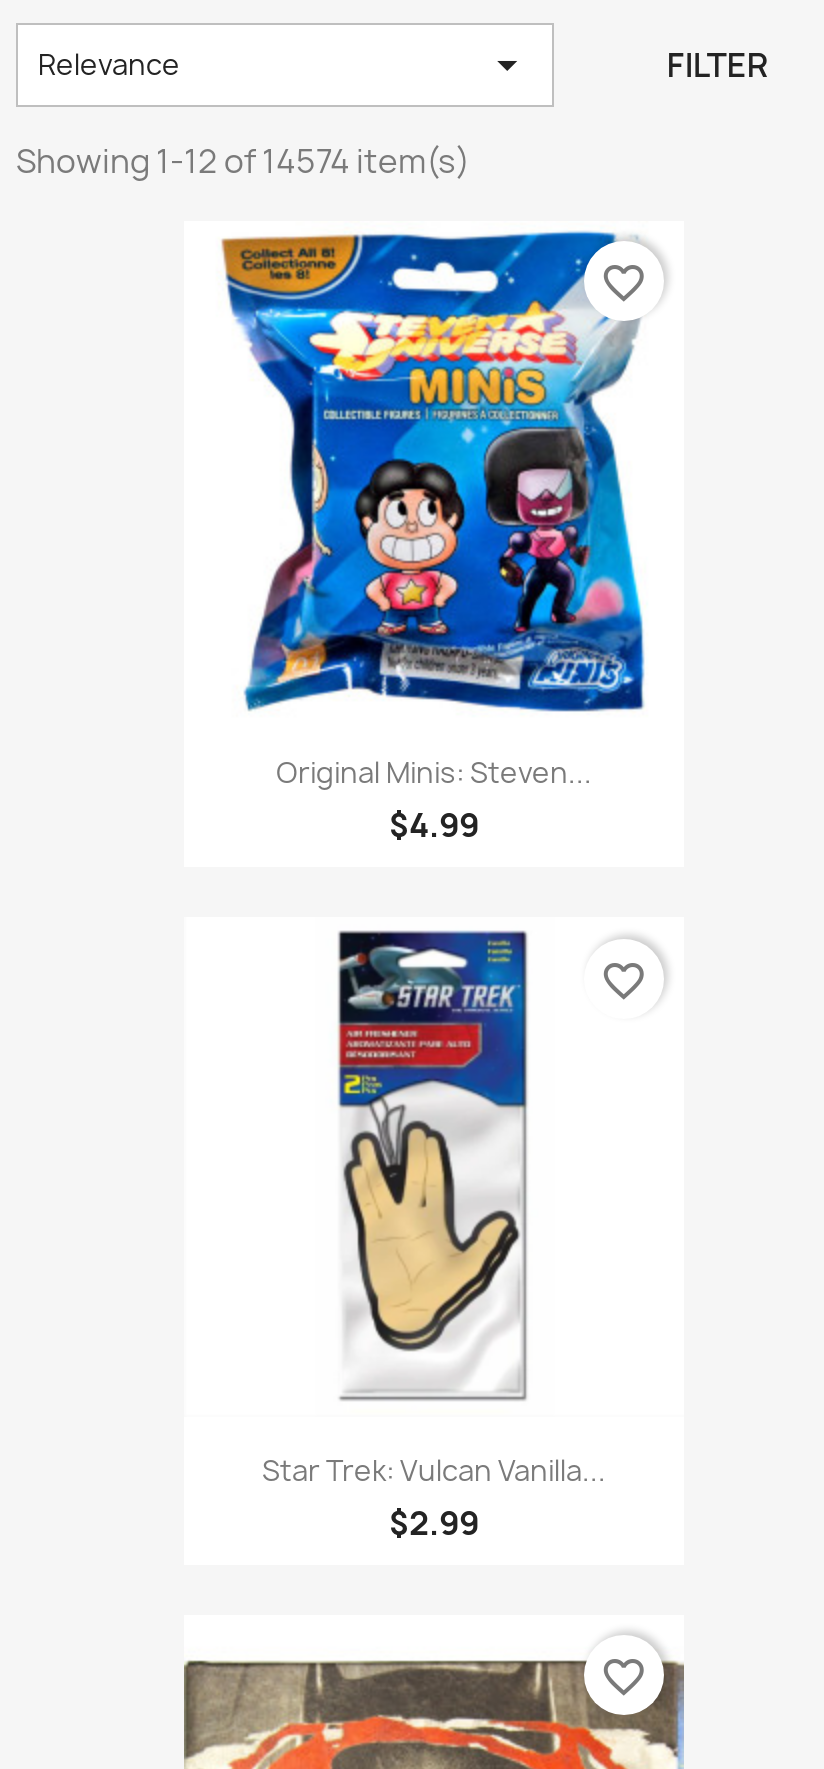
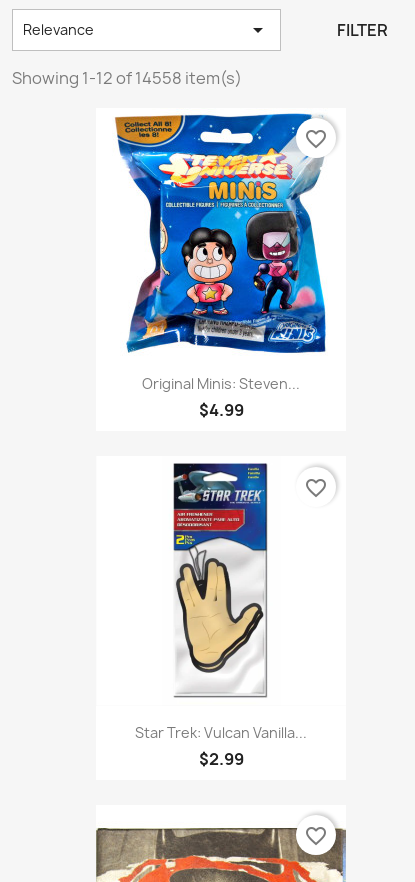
[16,139,470,183] Showing 1-12 of 14574 item(s) -> [12,67,242,89] Showing 1-12 of 14558 item(s)

